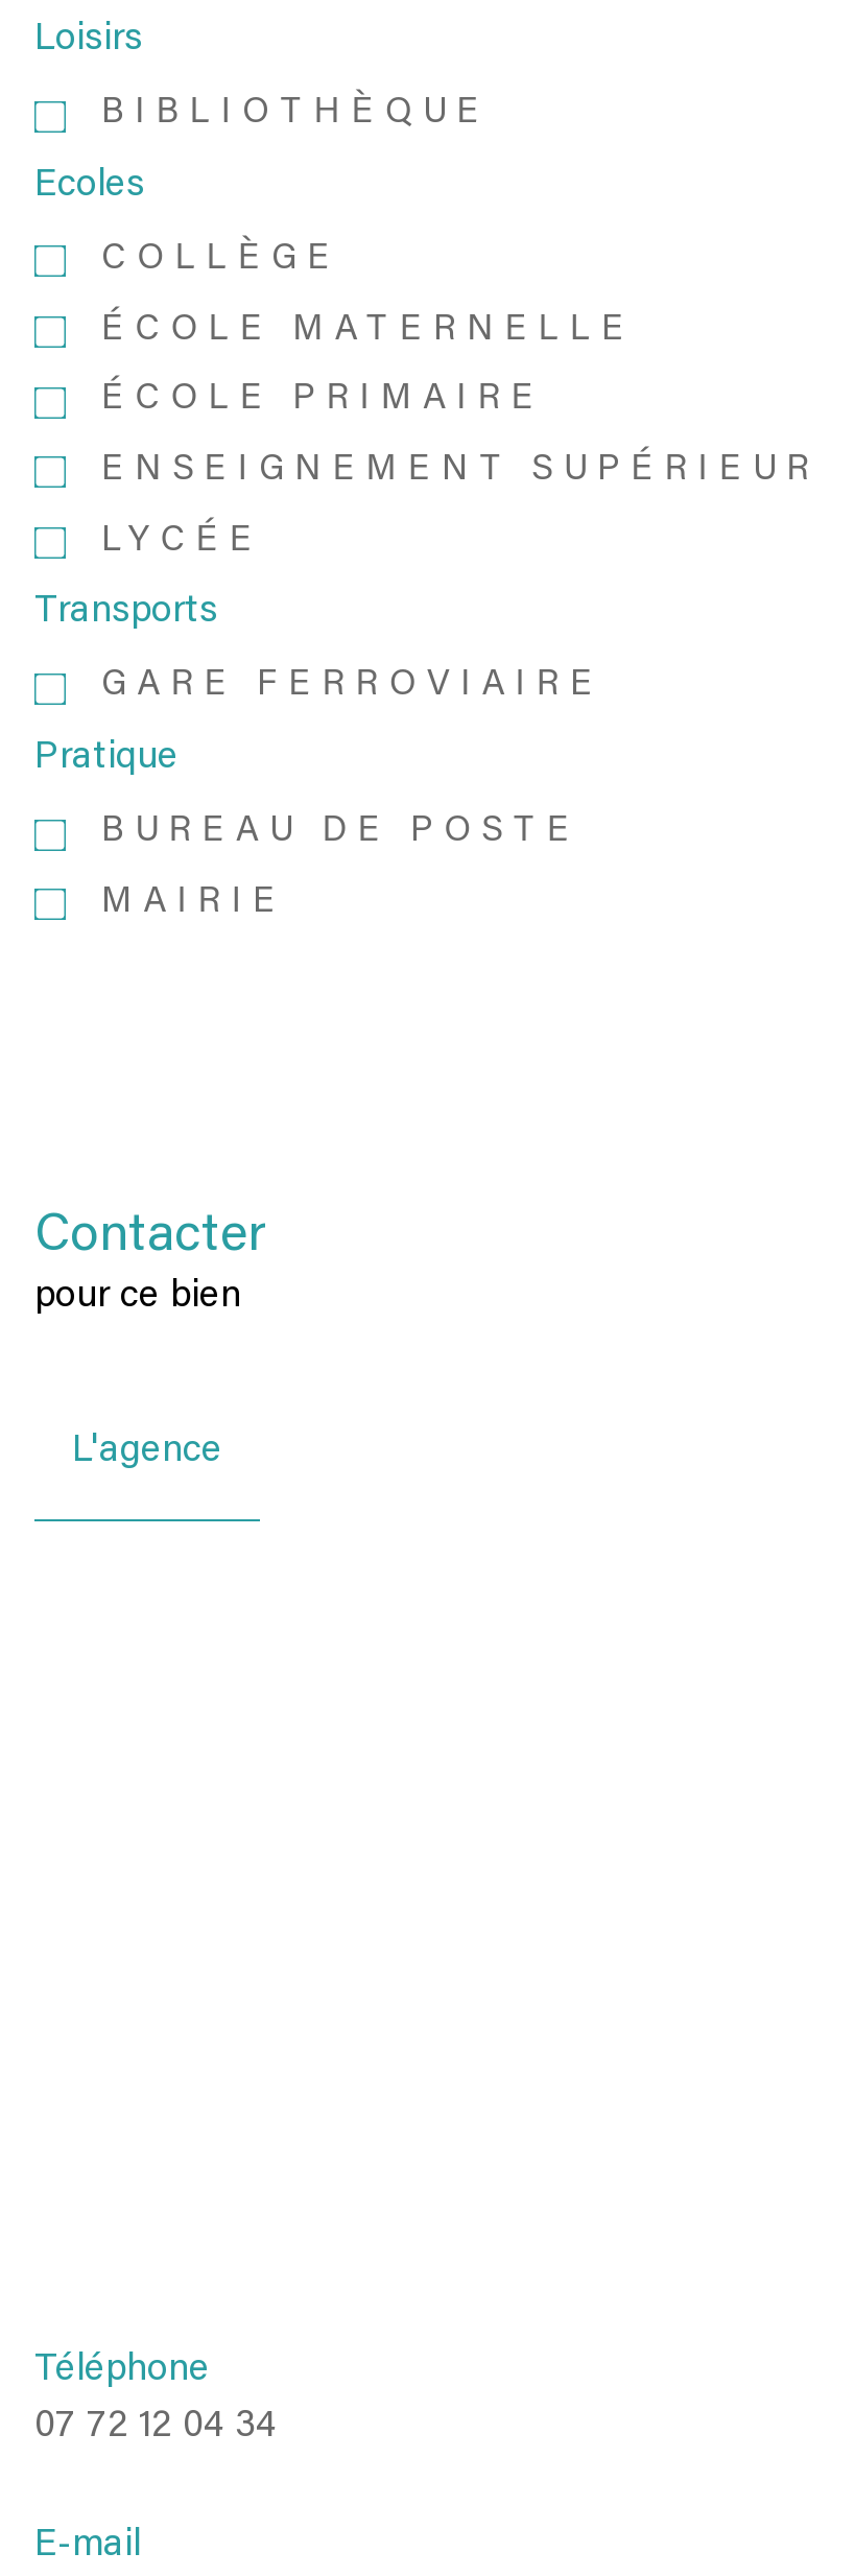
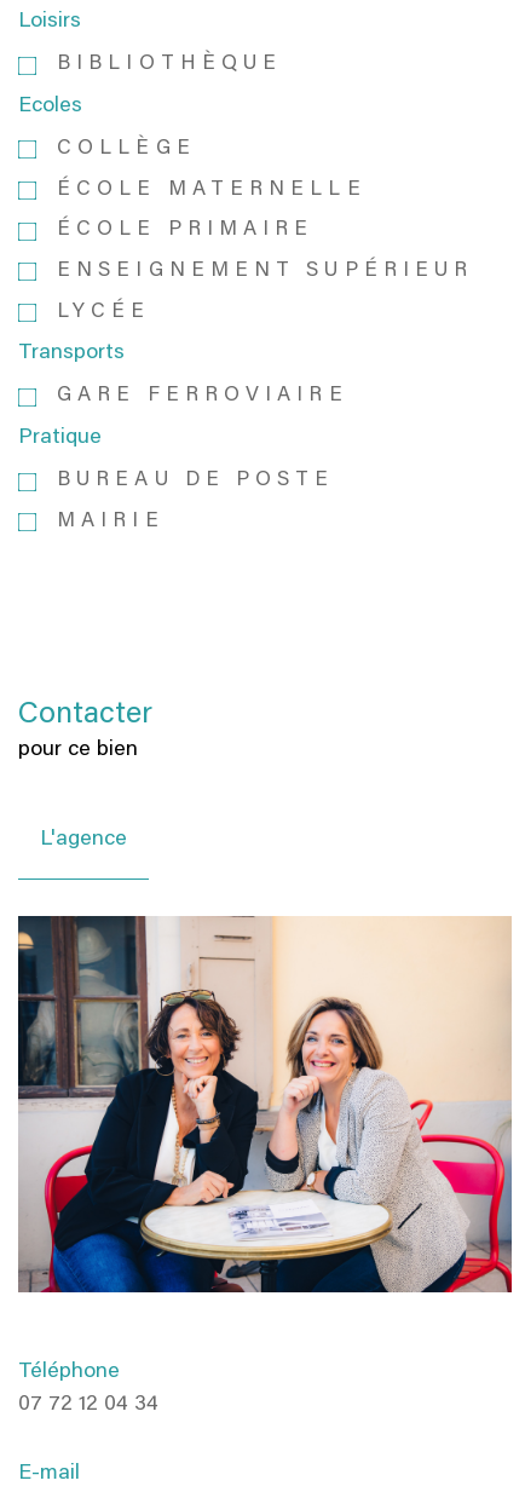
none -> [17,915,513,1294] [image]

